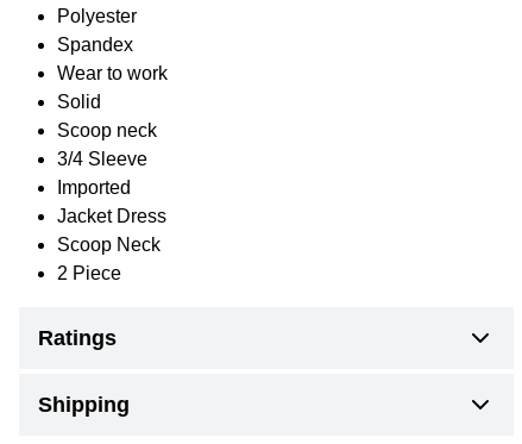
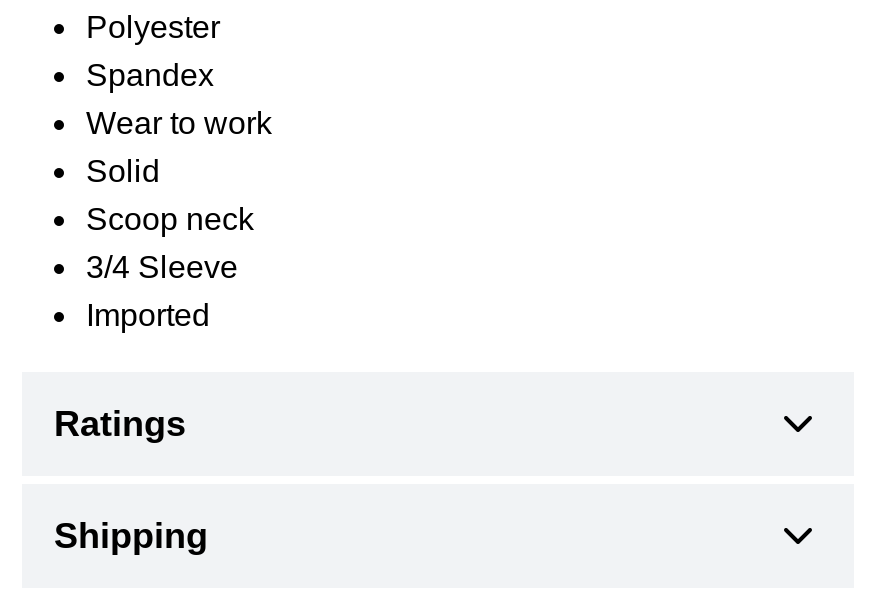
[57,206,166,283] Jacket Dress | Scoop Neck | 2 Piece -> none

